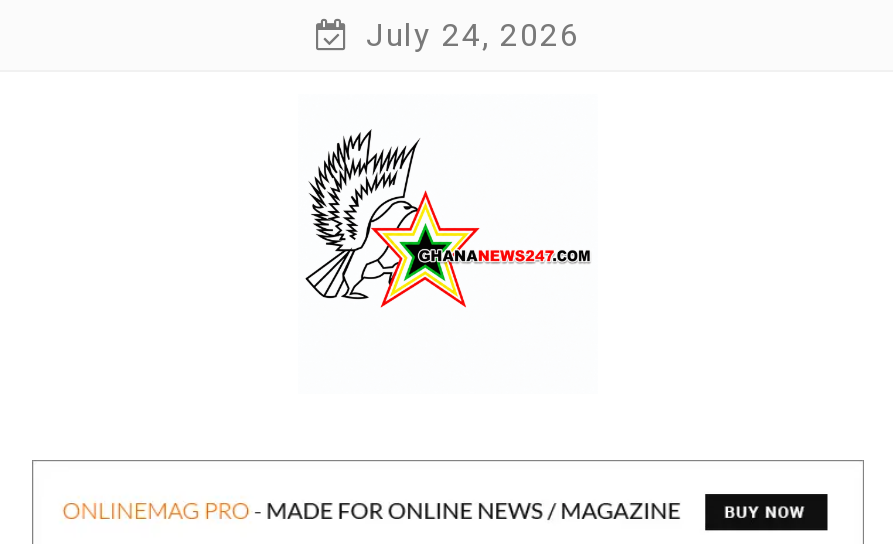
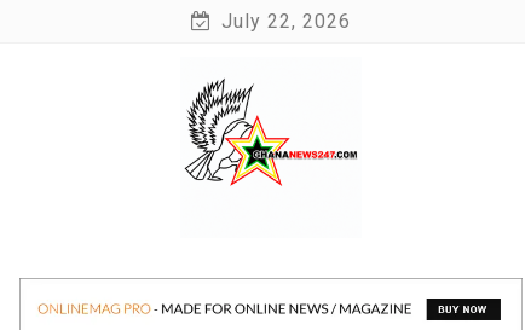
[356,16,580,54] July 24, 2026 -> [215,10,351,33] July 22, 2026

